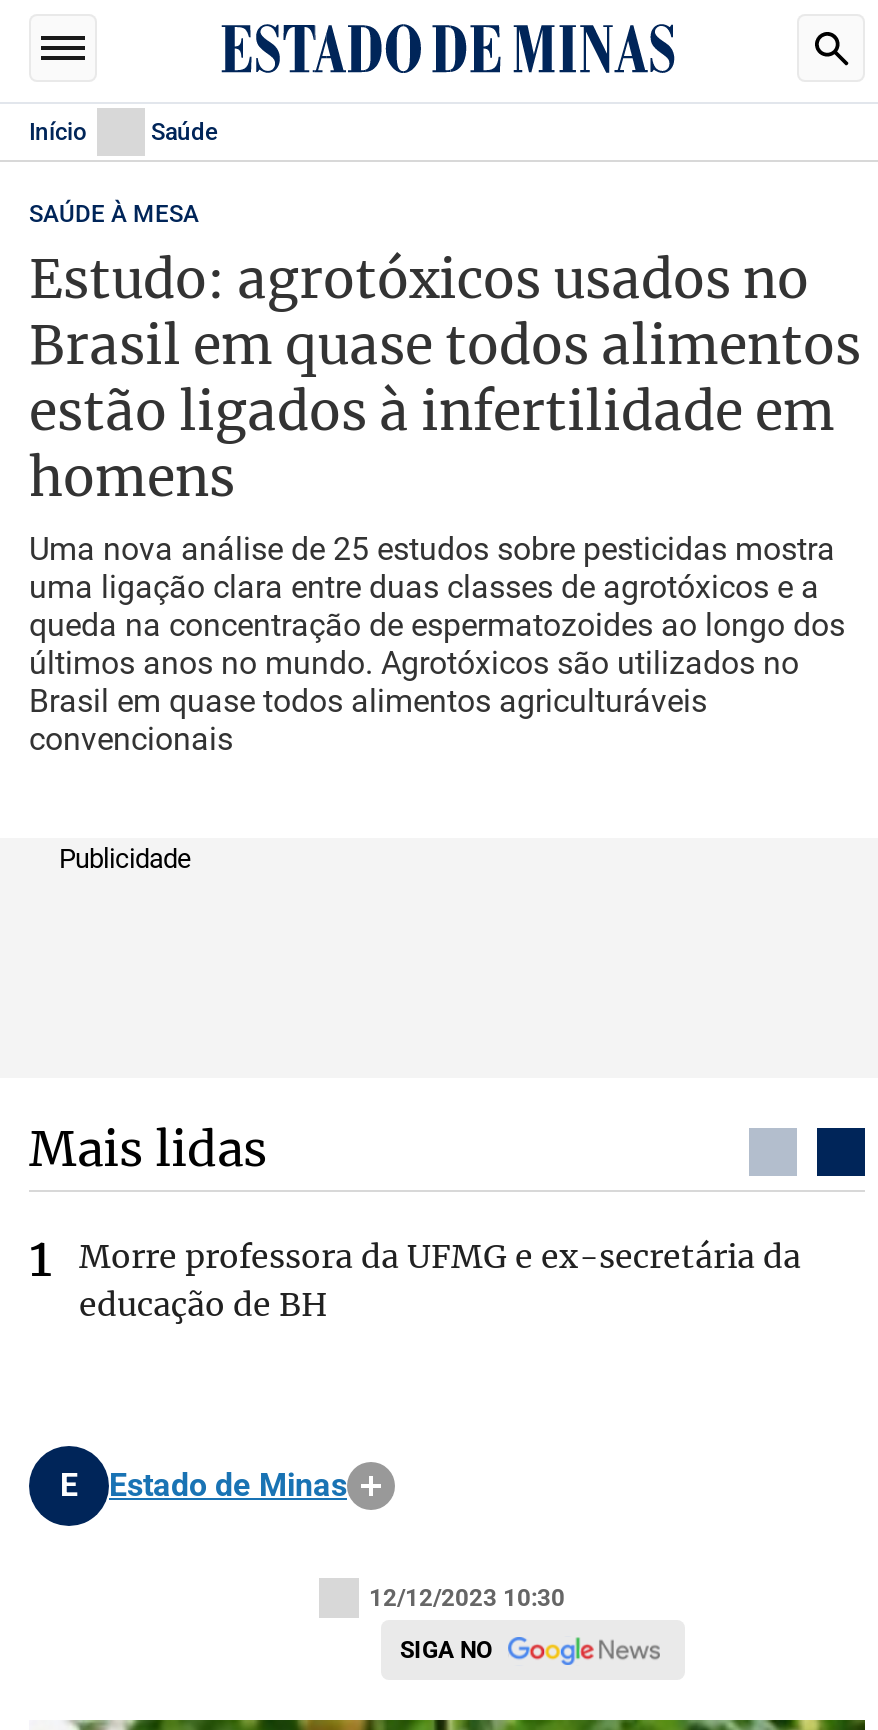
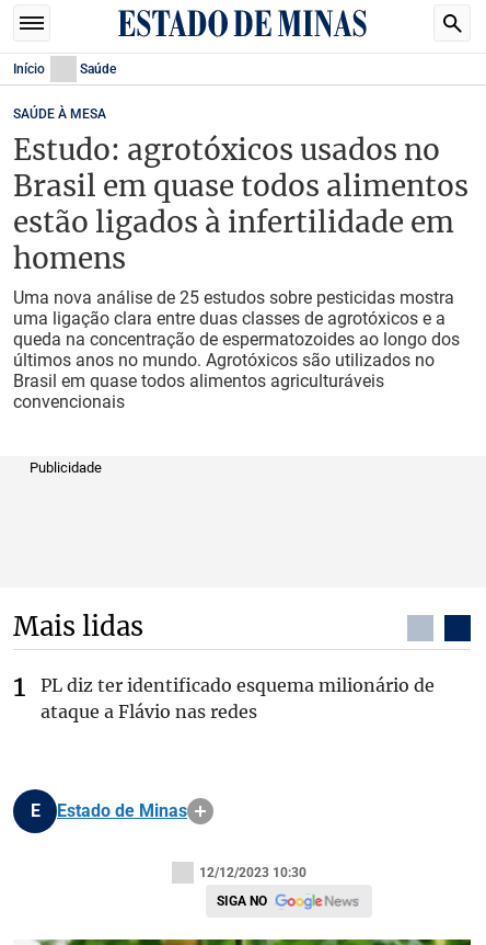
[79,1236,801,1324] Morre professora da UFMG e ex-secretária da | educação de BH -> [40,674,435,722] PL diz ter identificado esquema milionário de | ataque a Flávio nas redes

